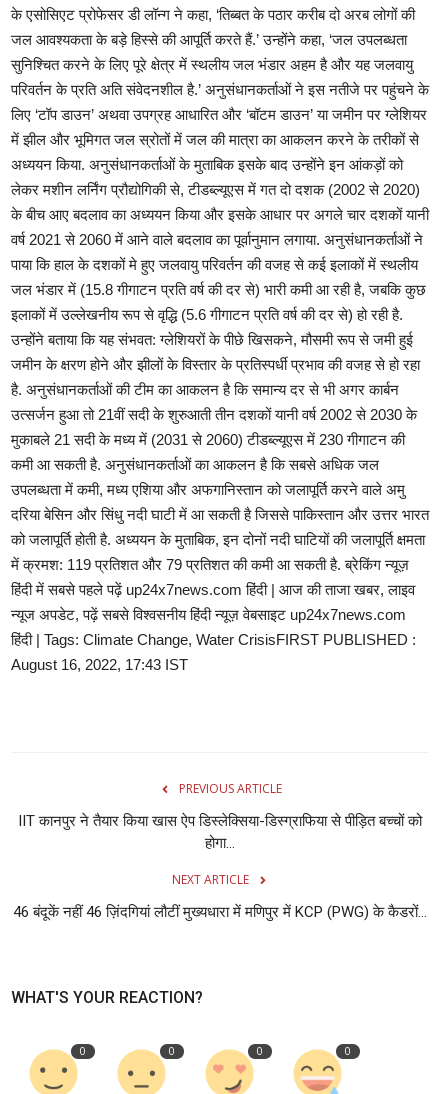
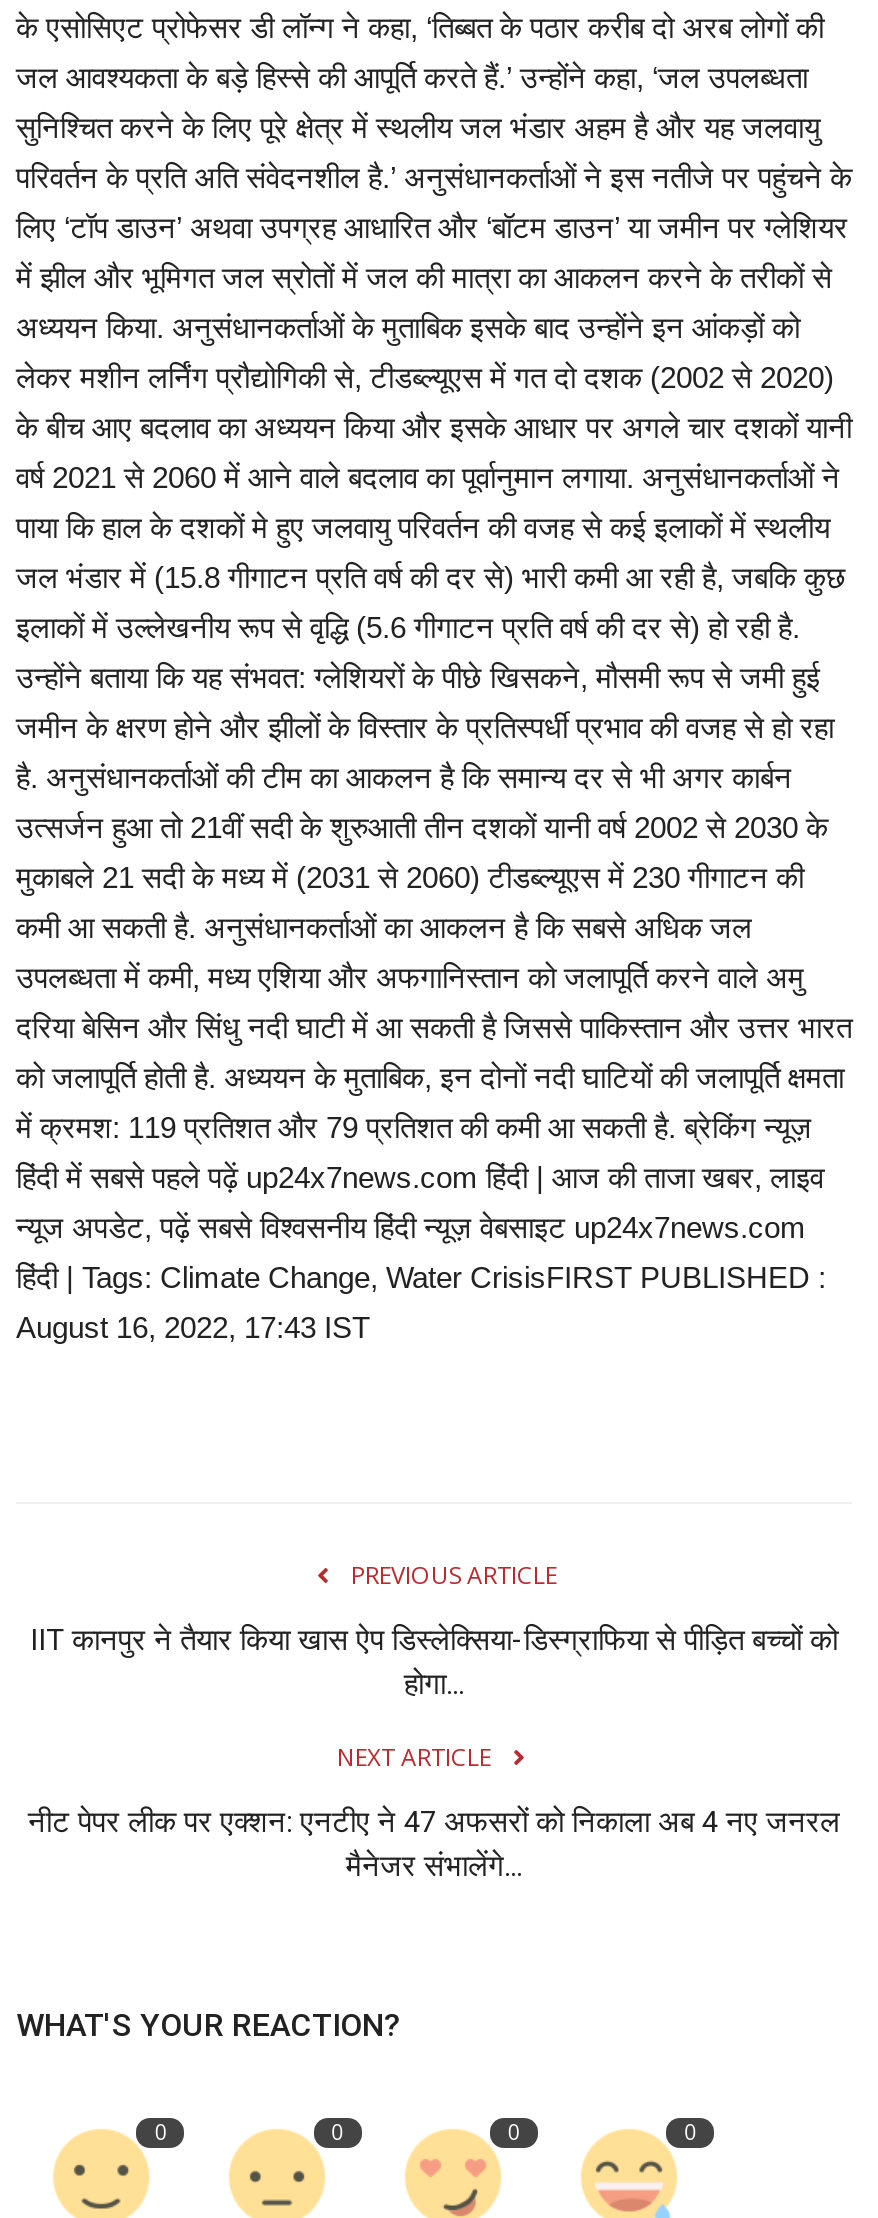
[13,903,427,921] 46 बंदूकें नहीं 46 ज़िंदगियां लौटीं मुख्यधारा में मणिपुर में KCP (PWG) के कैडरों... -> [28,1804,840,1884] नीट पेपर लीक पर एक्शन: एनटीए ने 47 अफसरों को निकाला अब 4 नए जनरल | मैनेजर संभालेंगे...

